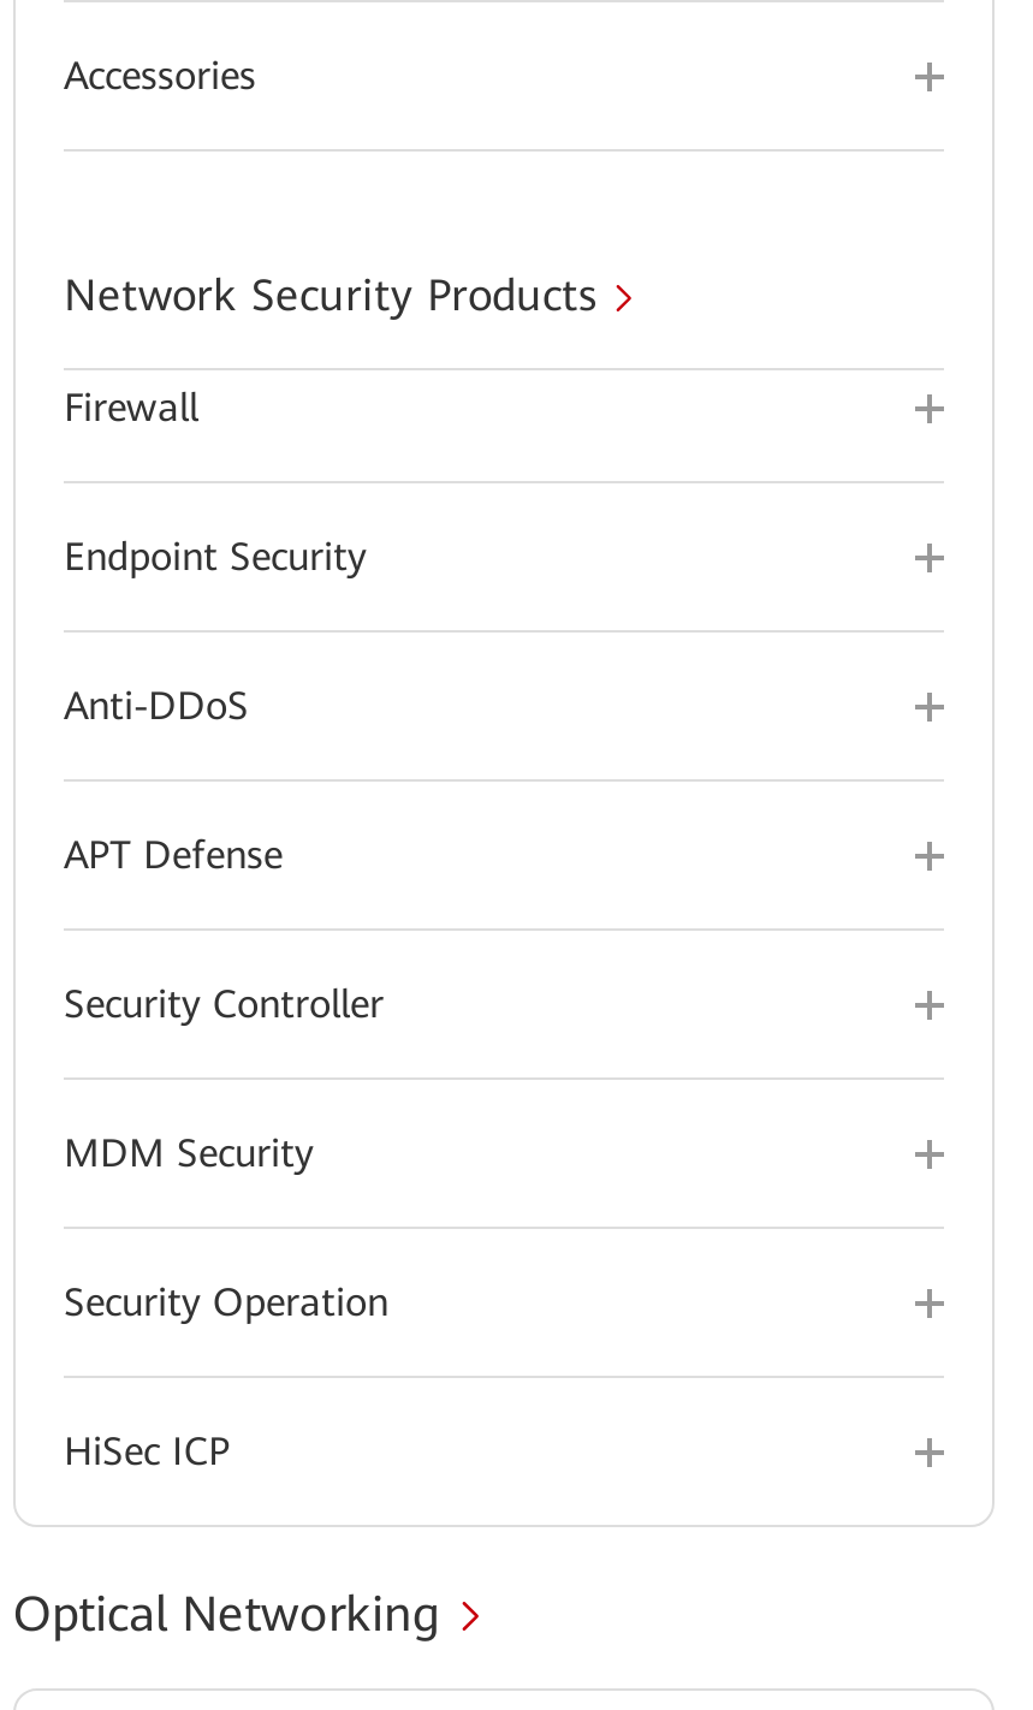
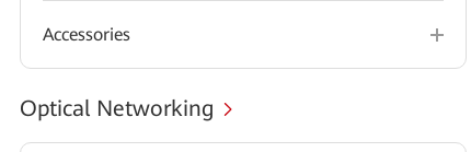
[64,269,598,1474] Network Security Products | Firewall | Endpoint Security | Anti-DDoS | APT Defense | Security Controller | MDM Security | Security Operation | HiSec ICP -> none

